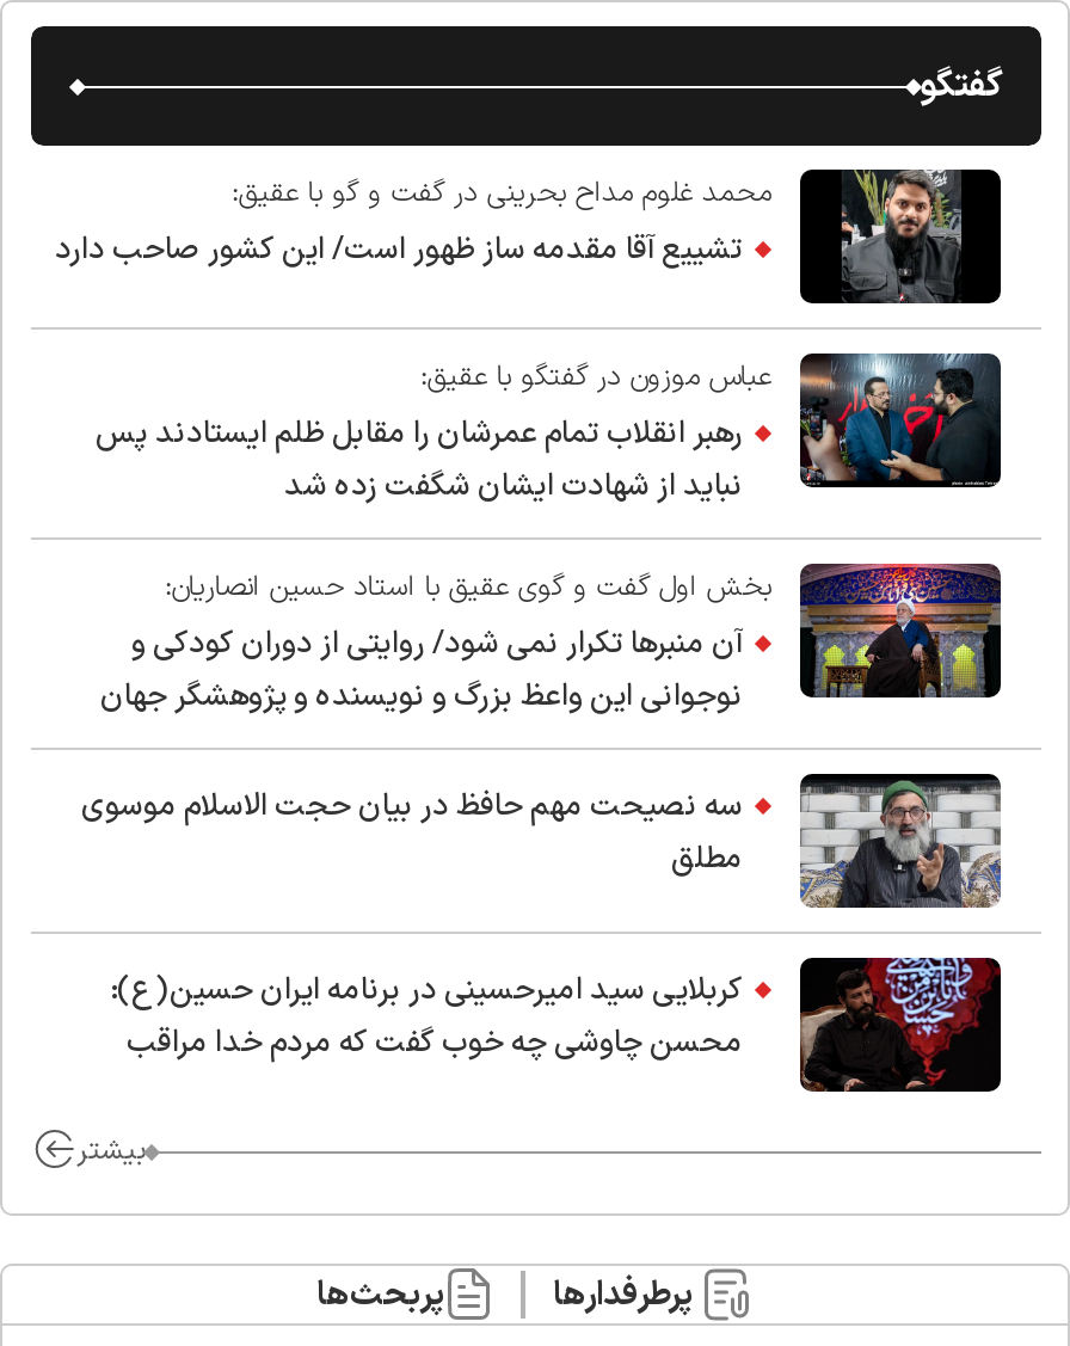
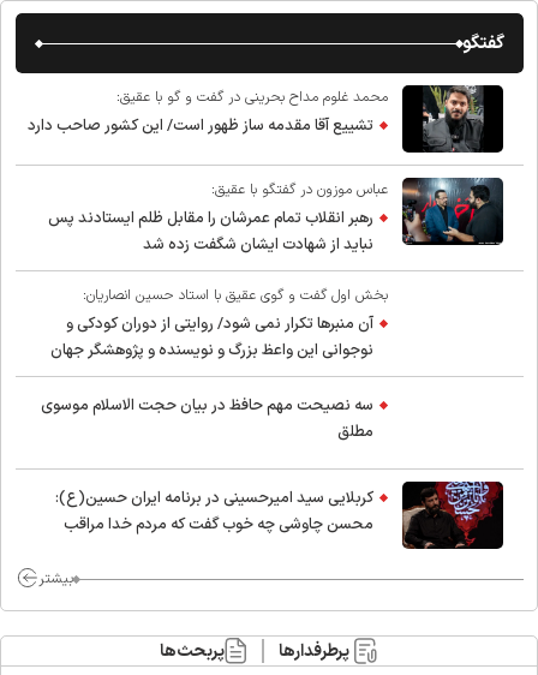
[798,561,1003,700] [image] -> none
[798,772,1003,910] [image] -> none

